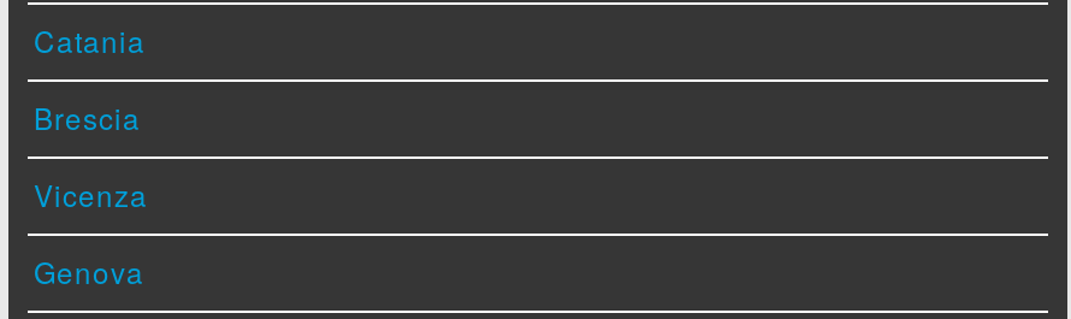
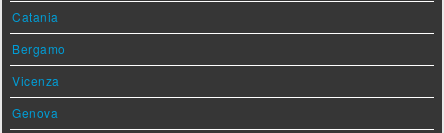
[34,98,141,138] Brescia -> [12,40,66,57] Bergamo

